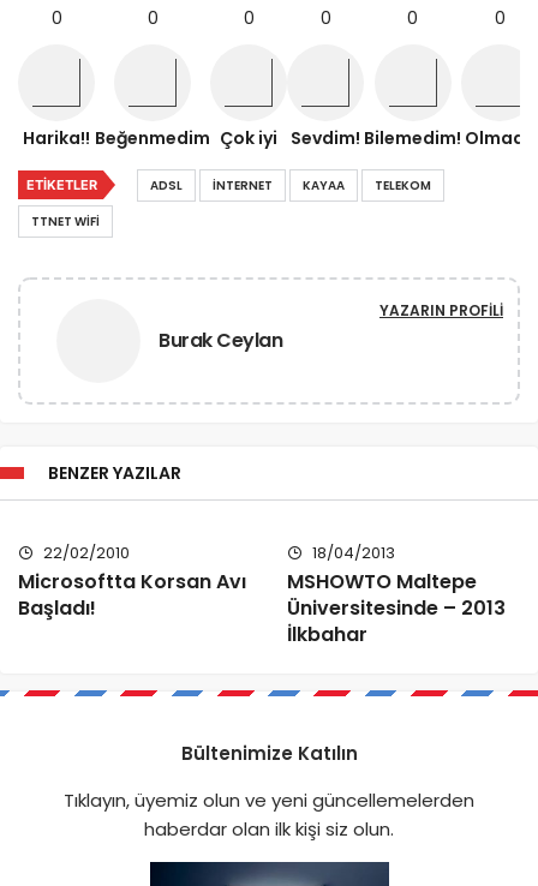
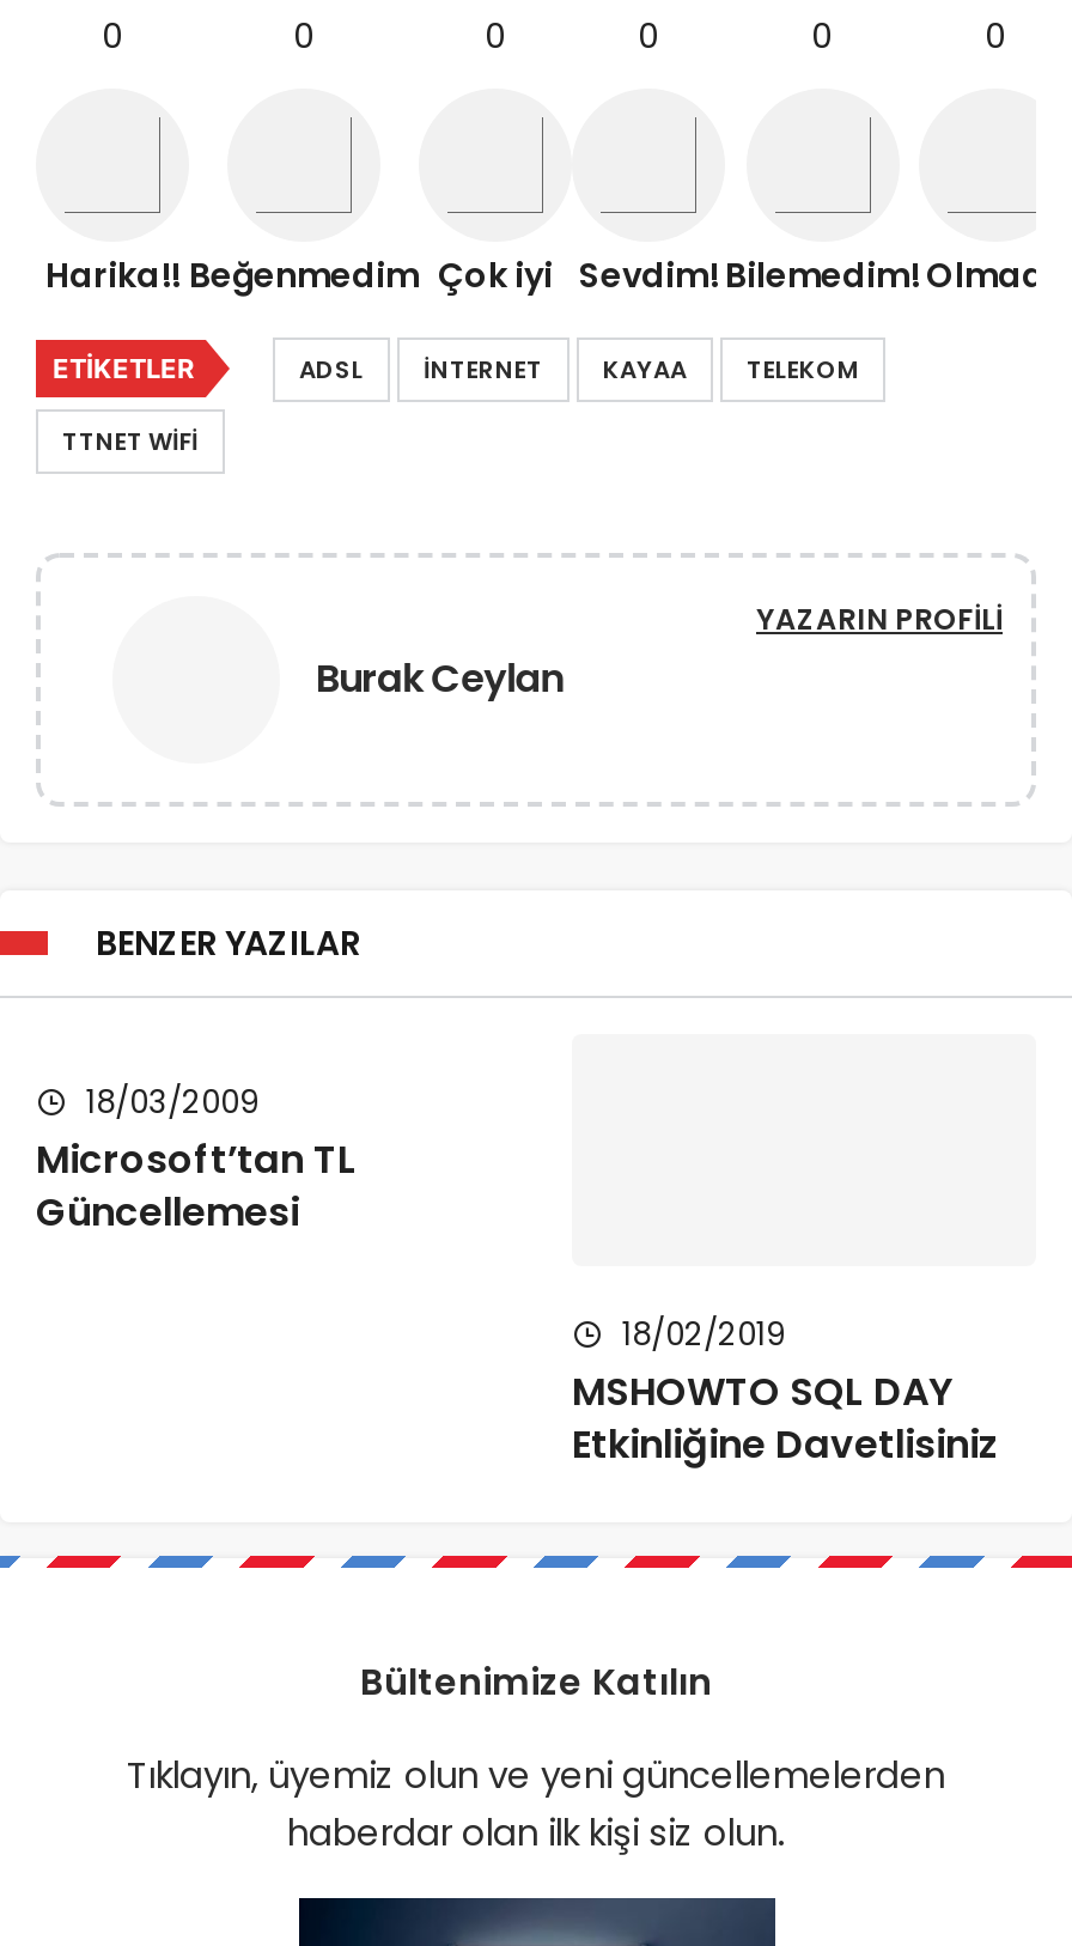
[18,541,246,622] 22/02/2010 | Microsoftta Korsan Avı | Başladı! -> [36,1078,357,1241] 18/03/2009 | Microsoft’tan TL | Güncellemesi
[287,541,506,649] 18/04/2013 | MSHOWTO Maltepe | Üniversitesinde – 2013 | İlkbahar -> [572,1310,1000,1473] 18/02/2019 | MSHOWTO SQL DAY | Etkinliğine Davetlisiniz

